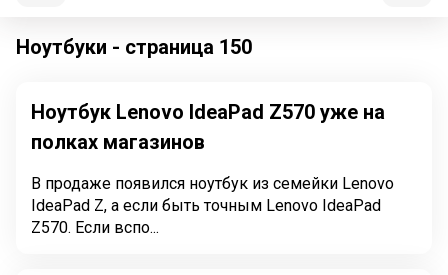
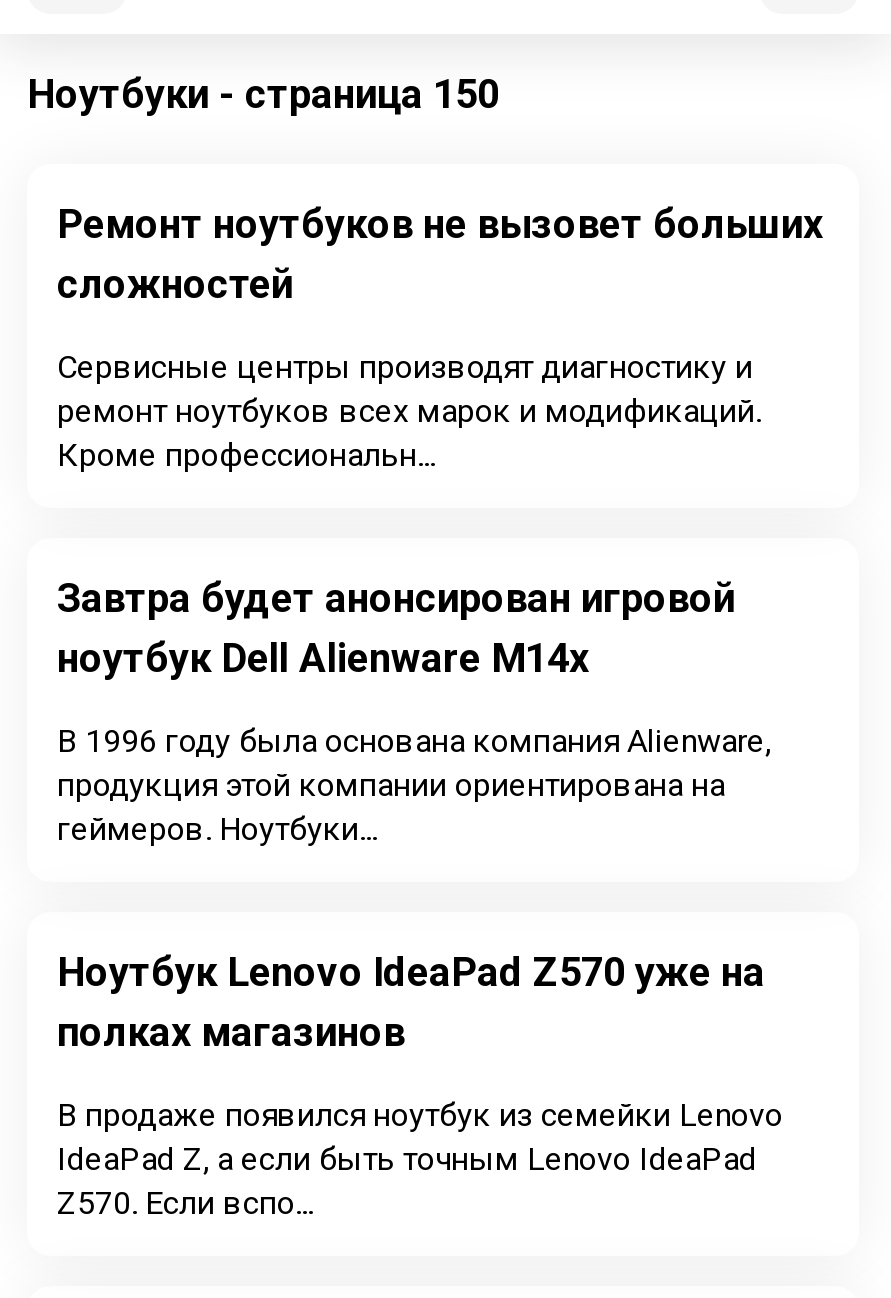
none -> [57,200,823,848] Ремонт ноутбуков не вызовет больших | сложностей | Сервисные центры производят диагностику и | ремонт ноутбуков всех марок и модификаций. | Кроме профессиональн... | Завтра будет анонсирован игровой | ноутбук Dell Alienware M14x | В 1996 году была основана компания Alienware, | продукция этой компании ориентирована на | геймеров. Ноутбуки...

